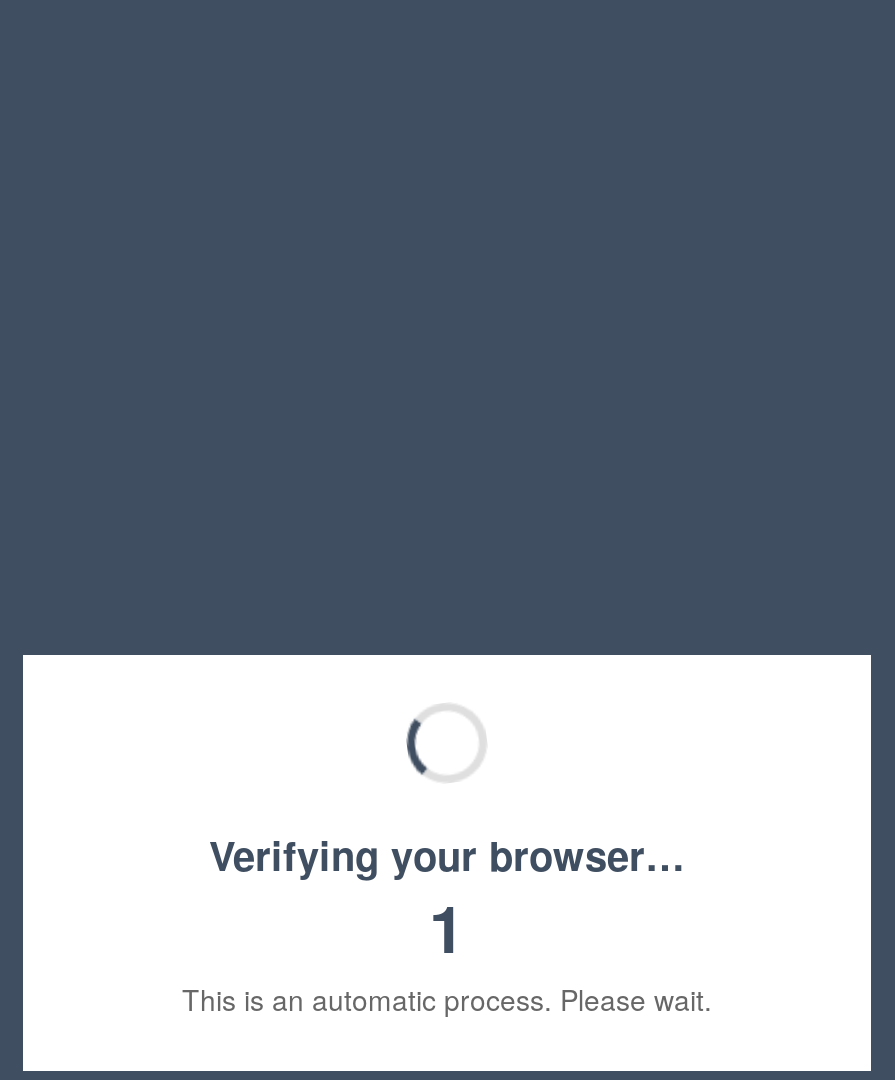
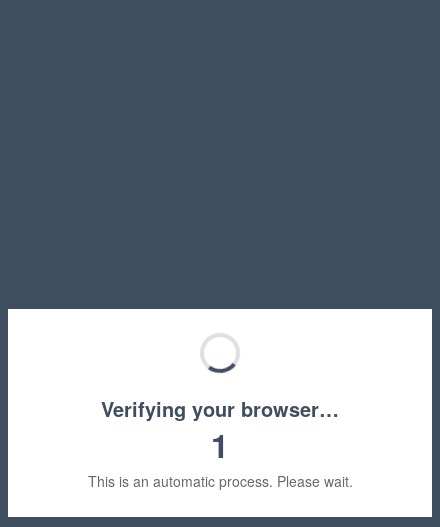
[405,719,477,783] [image] -> [200,342,236,374] [image]

